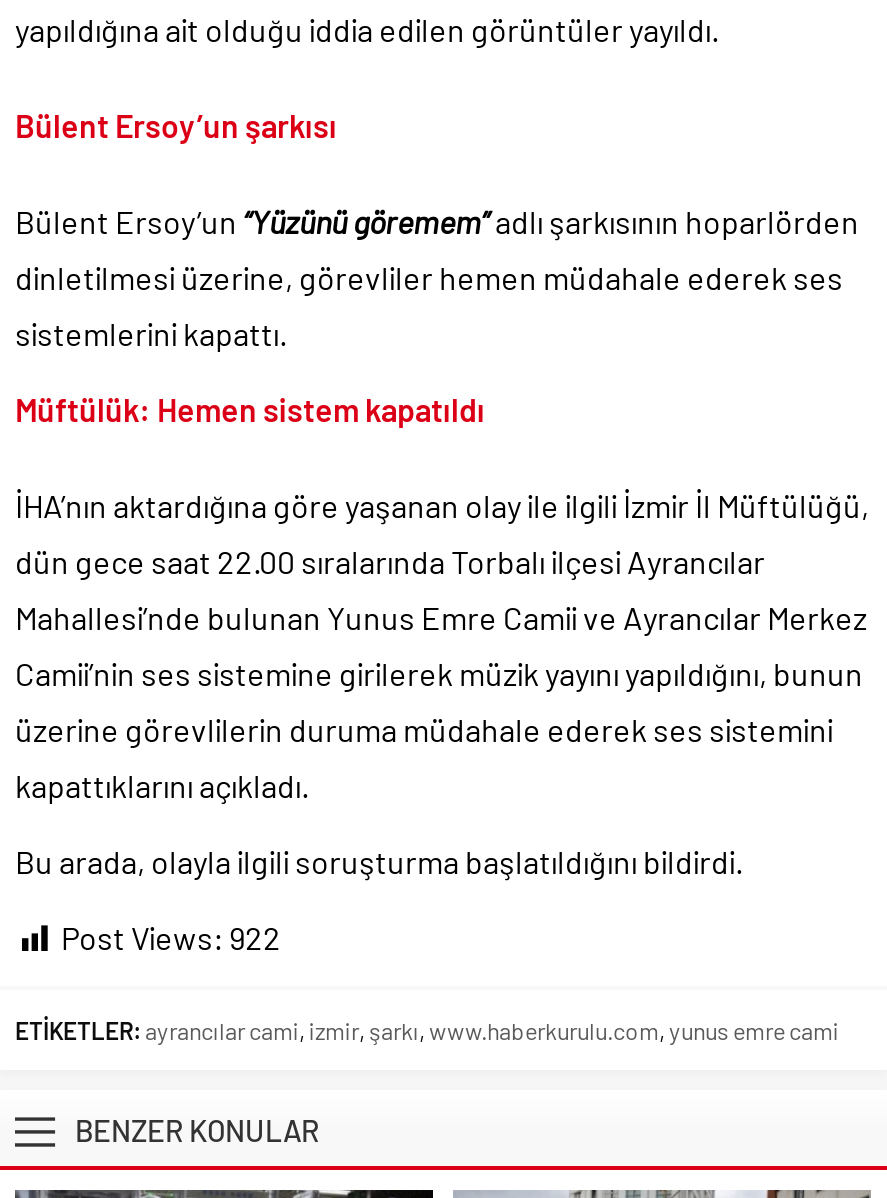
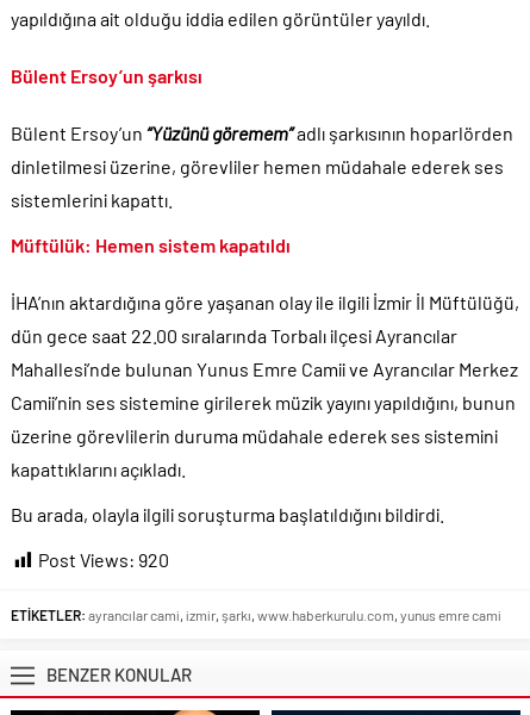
[61,918,281,956] Post Views: 922 -> [38,548,169,571] Post Views: 920

